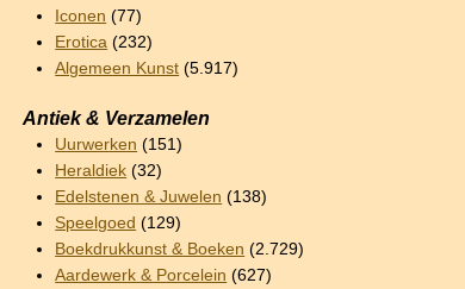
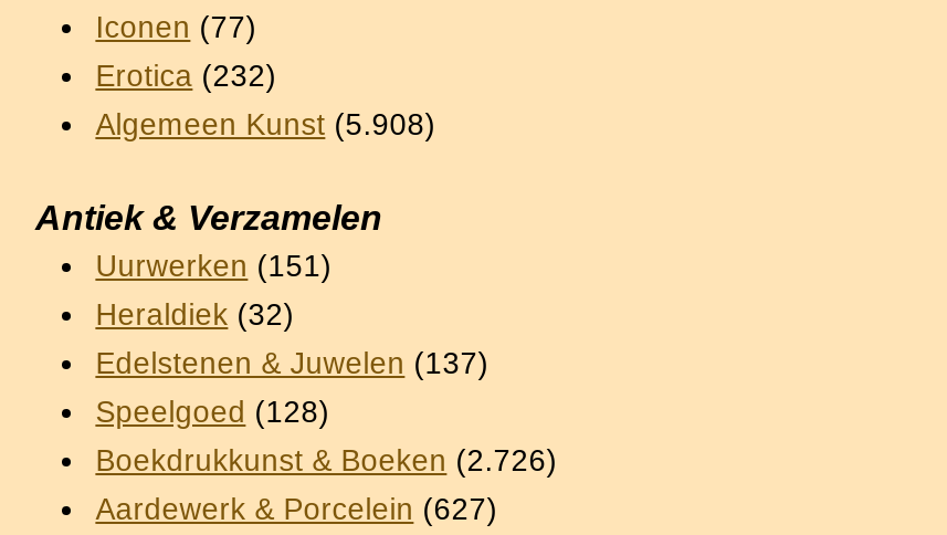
[55,59,239,77] Algemeen Kunst (5.917) -> [95,108,436,141] Algemeen Kunst (5.908)
[55,188,267,205] Edelstenen & Juwelen (138) -> [95,346,489,380] Edelstenen & Juwelen (137)
[55,214,181,232] Speelgoed (129) -> [95,395,330,428] Speelgoed (128)
[55,240,304,258] Boekdrukkunst & Boeken (2.729) -> [95,444,557,477] Boekdrukkunst & Boeken (2.726)

